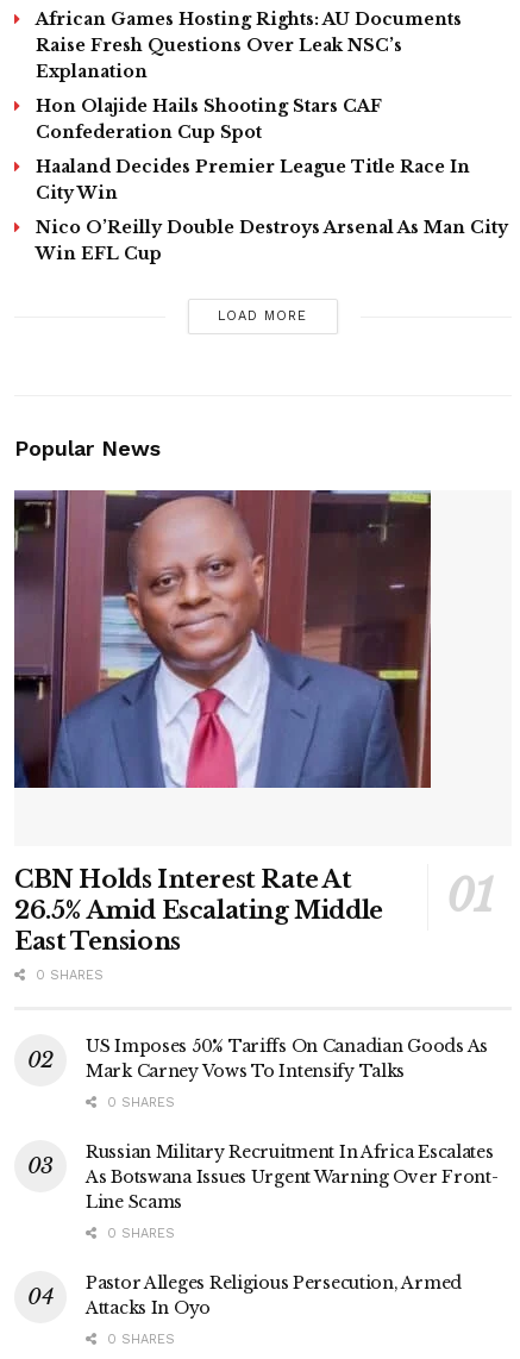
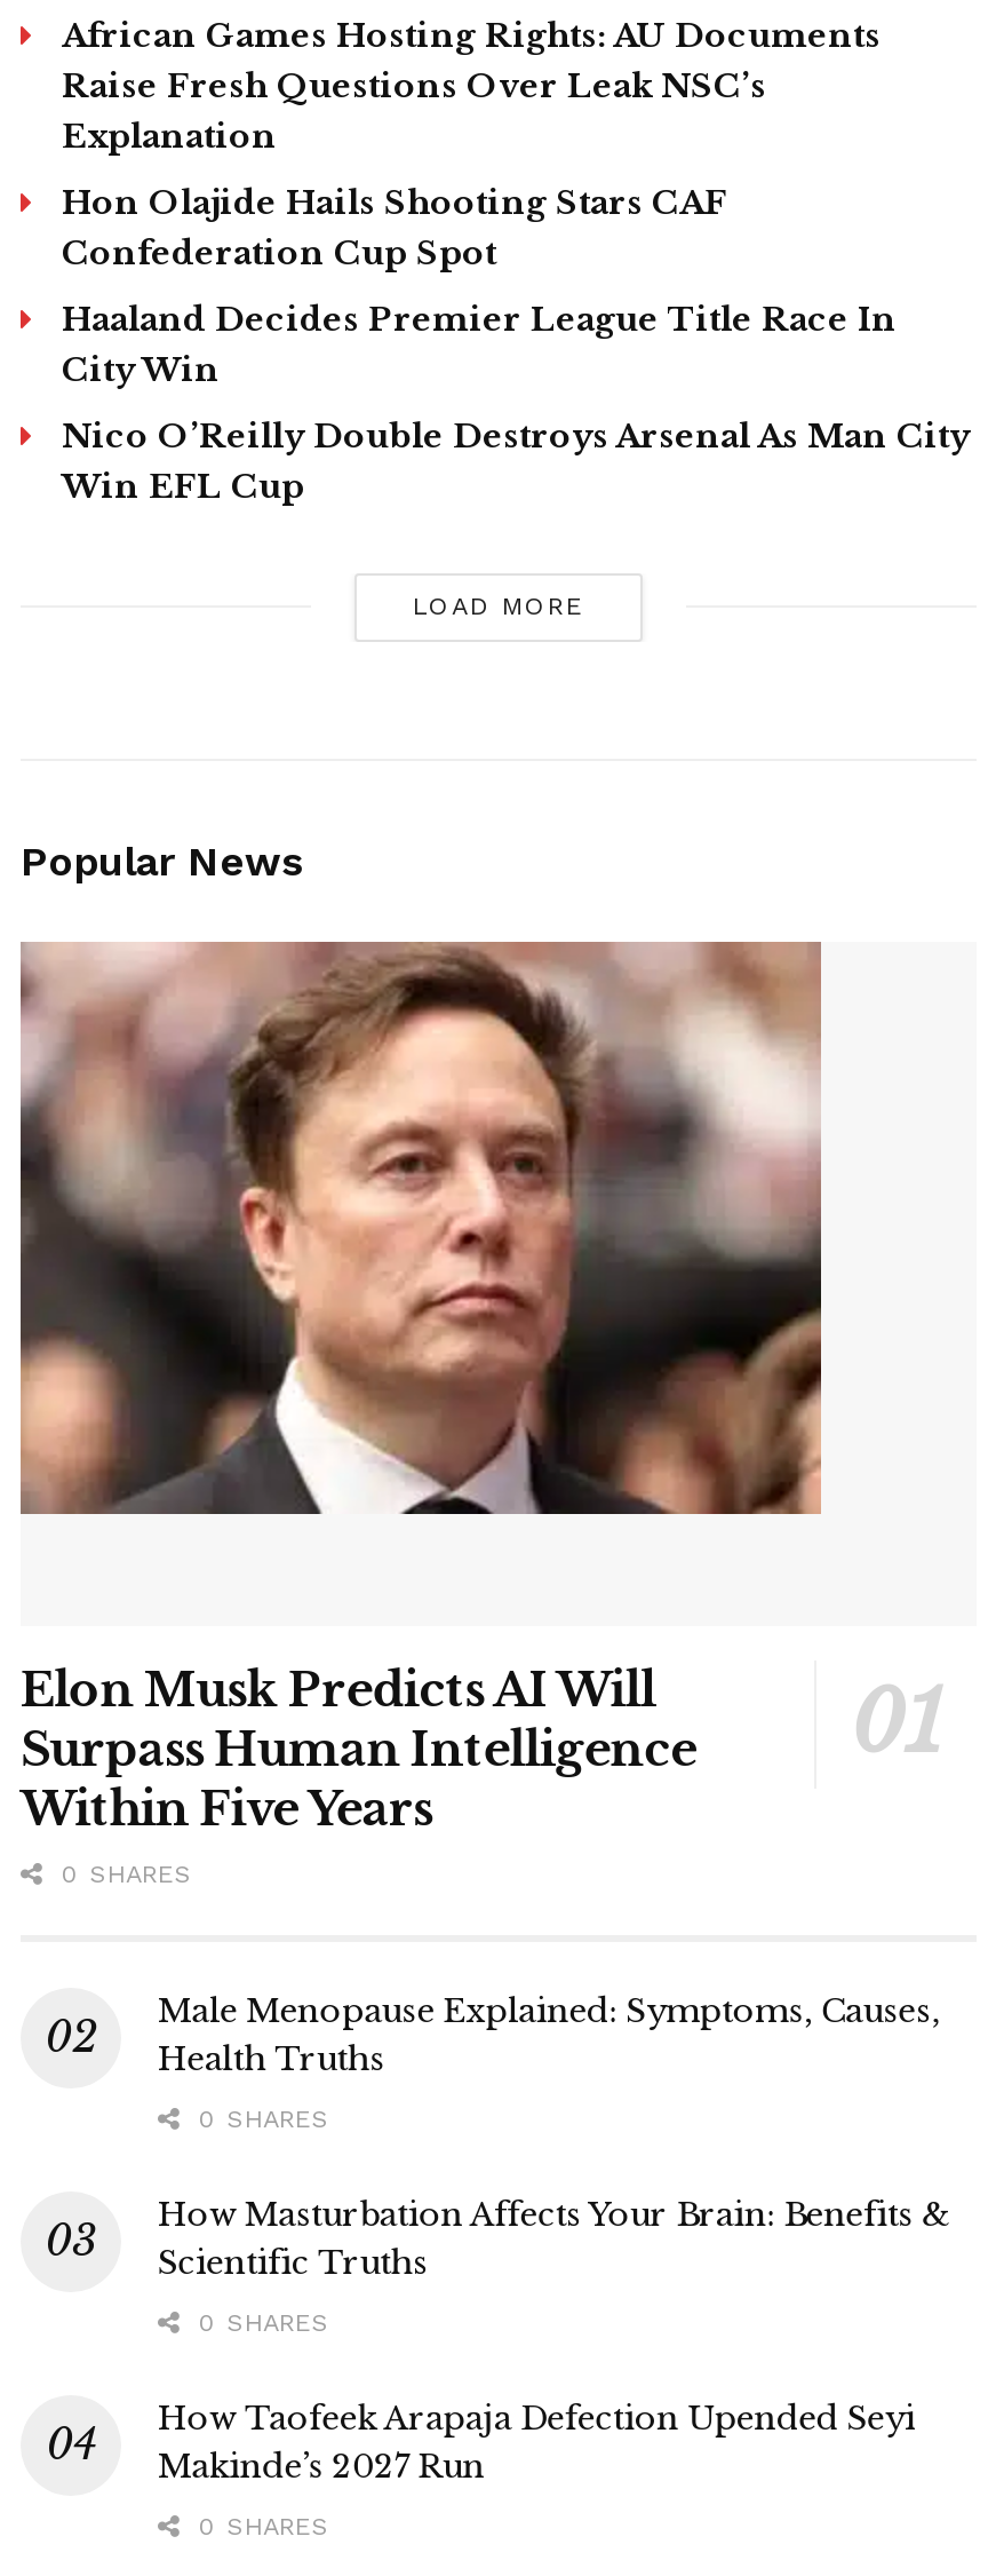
[13,489,432,789] [image] -> [18,941,823,1517] [image]
[14,865,383,956] CBN Holds Interest Rate At | 26.5% Amid Escalating Middle | East Tensions -> [21,1662,697,1836] Elon Musk Predicts AI Will | Surpass Human Intelligence | Within Five Years
[86,1035,488,1082] US Imposes 50% Tariffs On Canadian Goods As | Mark Carney Vows To Intensify Talks -> [158,1989,940,2078] Male Menopause Explained: Symptoms, Causes, | Health Truths
[86,1141,498,1213] Russian Military Recruitment In Africa Escalates | As Botswana Issues Urgent Warning Over Front- | Line Scams -> [158,2193,951,2282] How Masturbation Affects Your Brain: Benefits & | Scientific Truths
[86,1272,462,1319] Pastor Alleges Religious Persecution, Armed | Attacks In Oyo -> [158,2396,915,2486] How Taofeek Arapaja Defection Upended Seyi | Makinde’s 2027 Run

